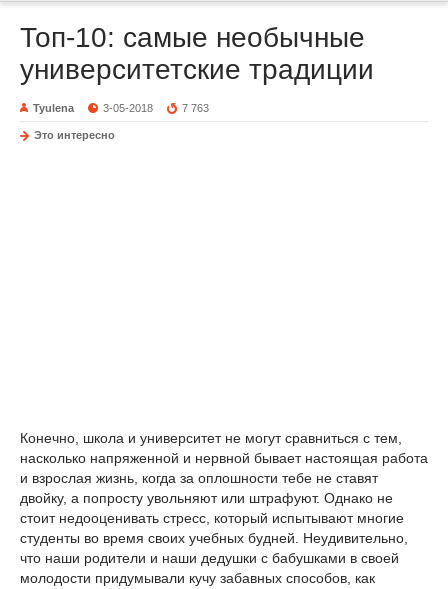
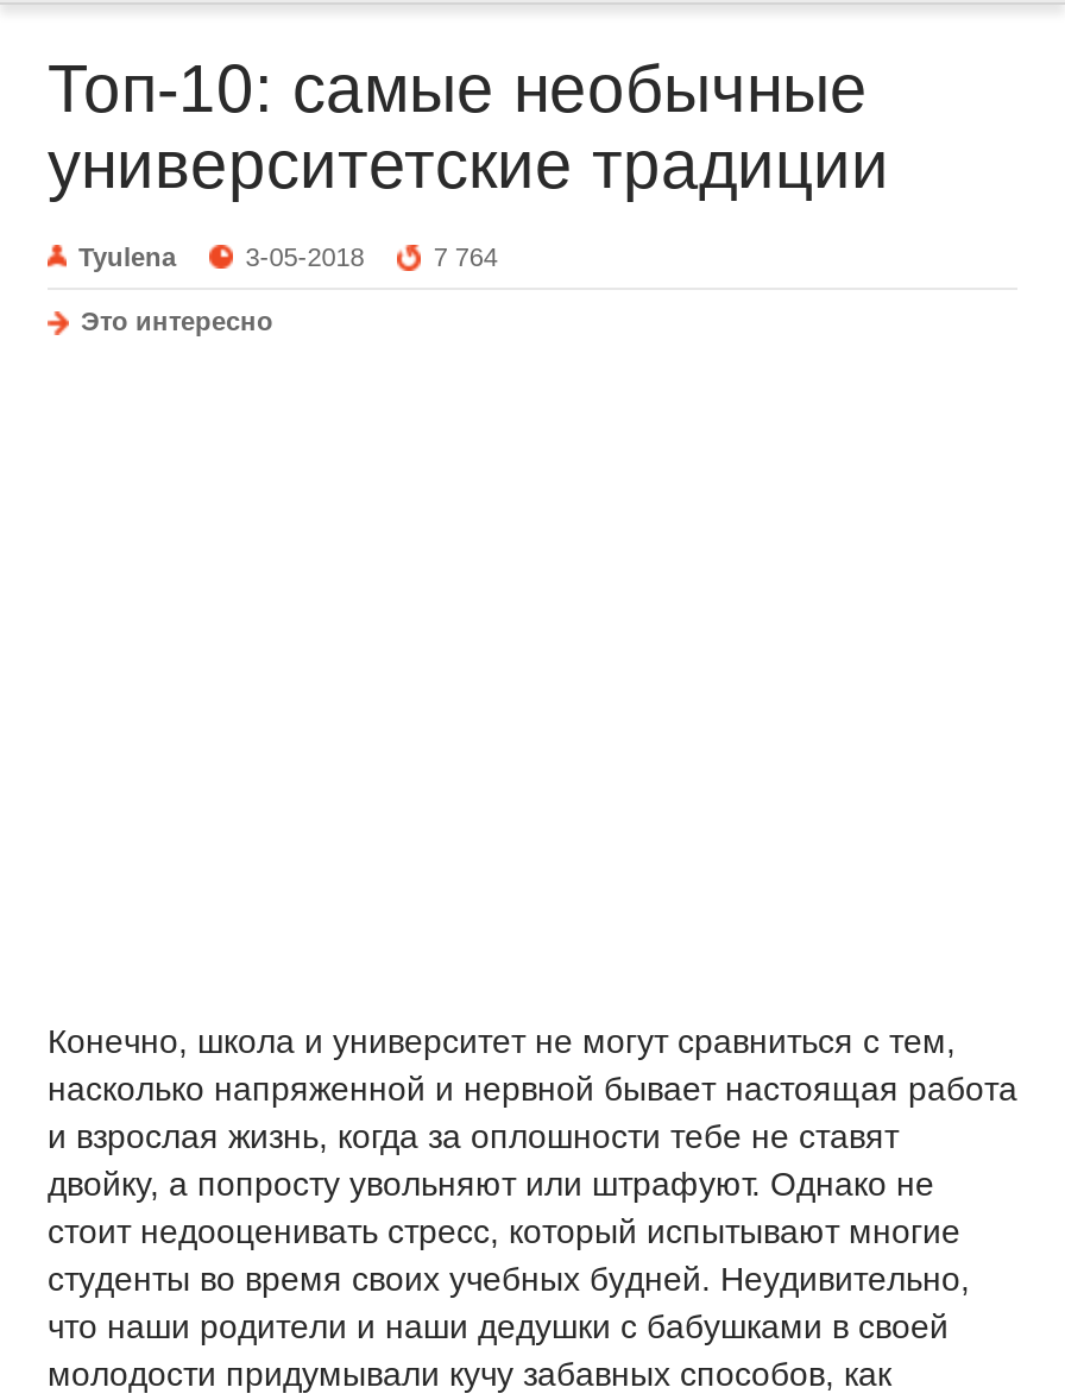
[182,102,209,114] 7 763 -> [434,242,498,271] 7 764

